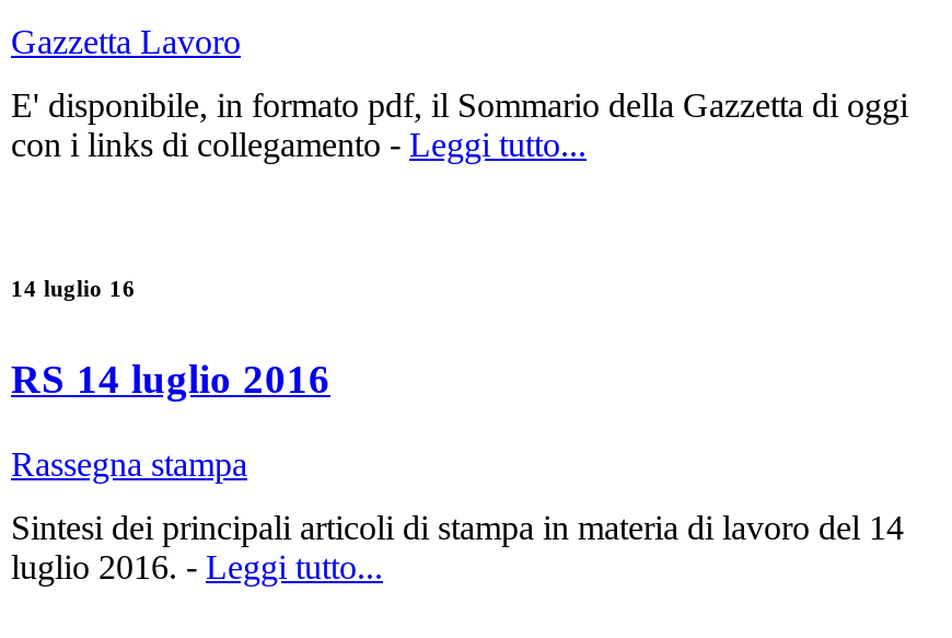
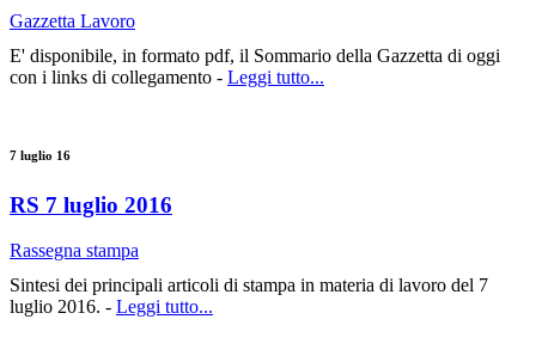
[11,275,136,301] 14 luglio 16 -> [10,148,71,162] 7 luglio 16
[11,356,330,402] RS 14 luglio 2016 -> [10,192,172,217] RS 7 luglio 2016
[11,508,904,545] Sintesi dei principali articoli di stampa in materia di lavoro del 14 -> [10,275,488,295] Sintesi dei principali articoli di stampa in materia di lavoro del 7

